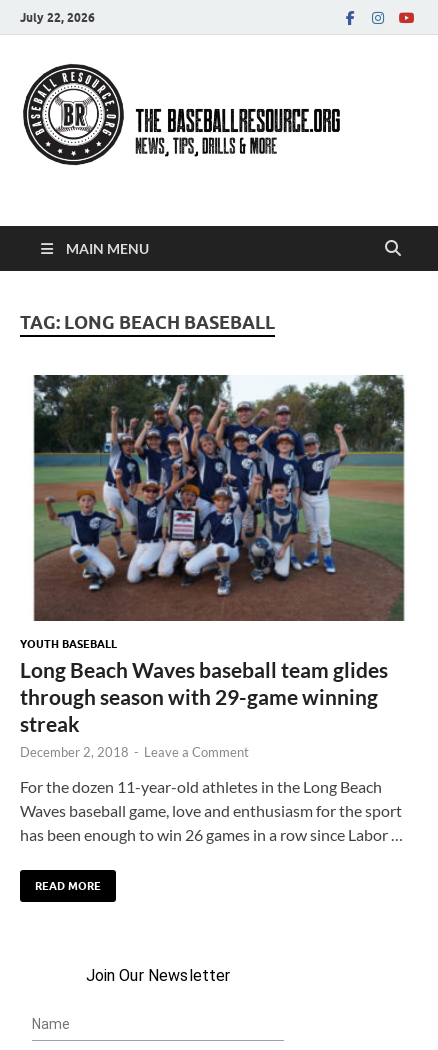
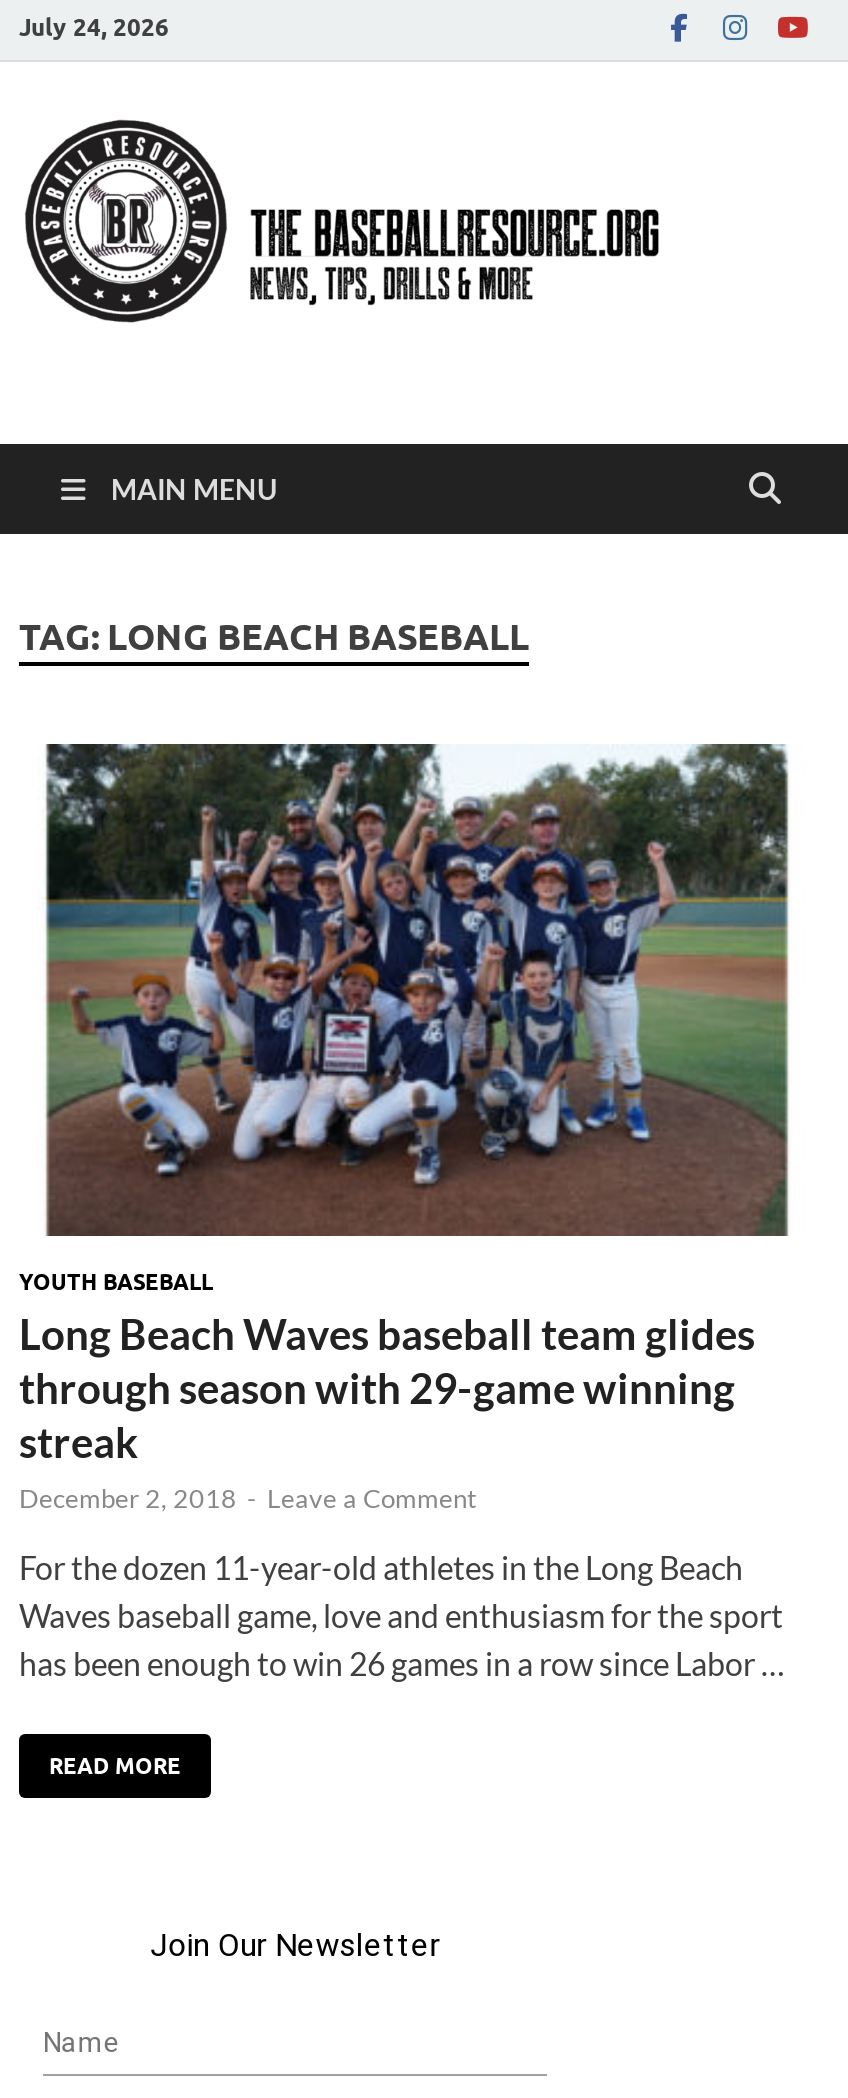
[20,9,95,24] July 22, 2026 -> [19,11,169,41] July 24, 2026

